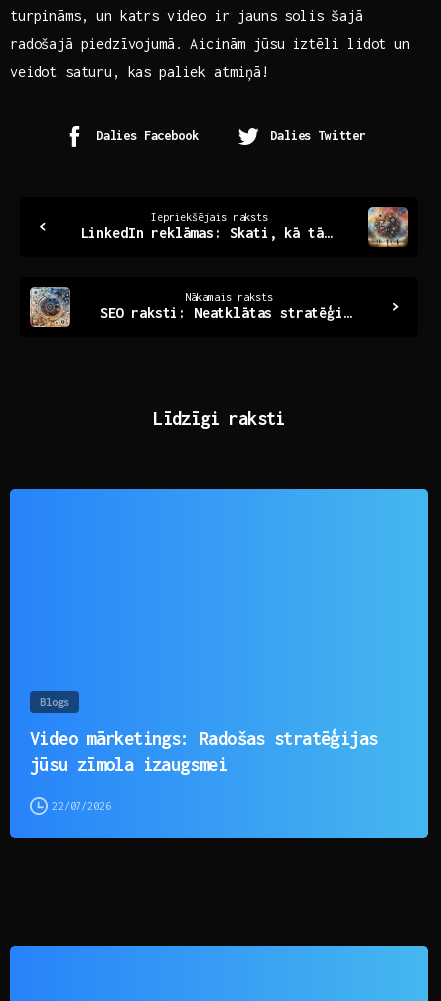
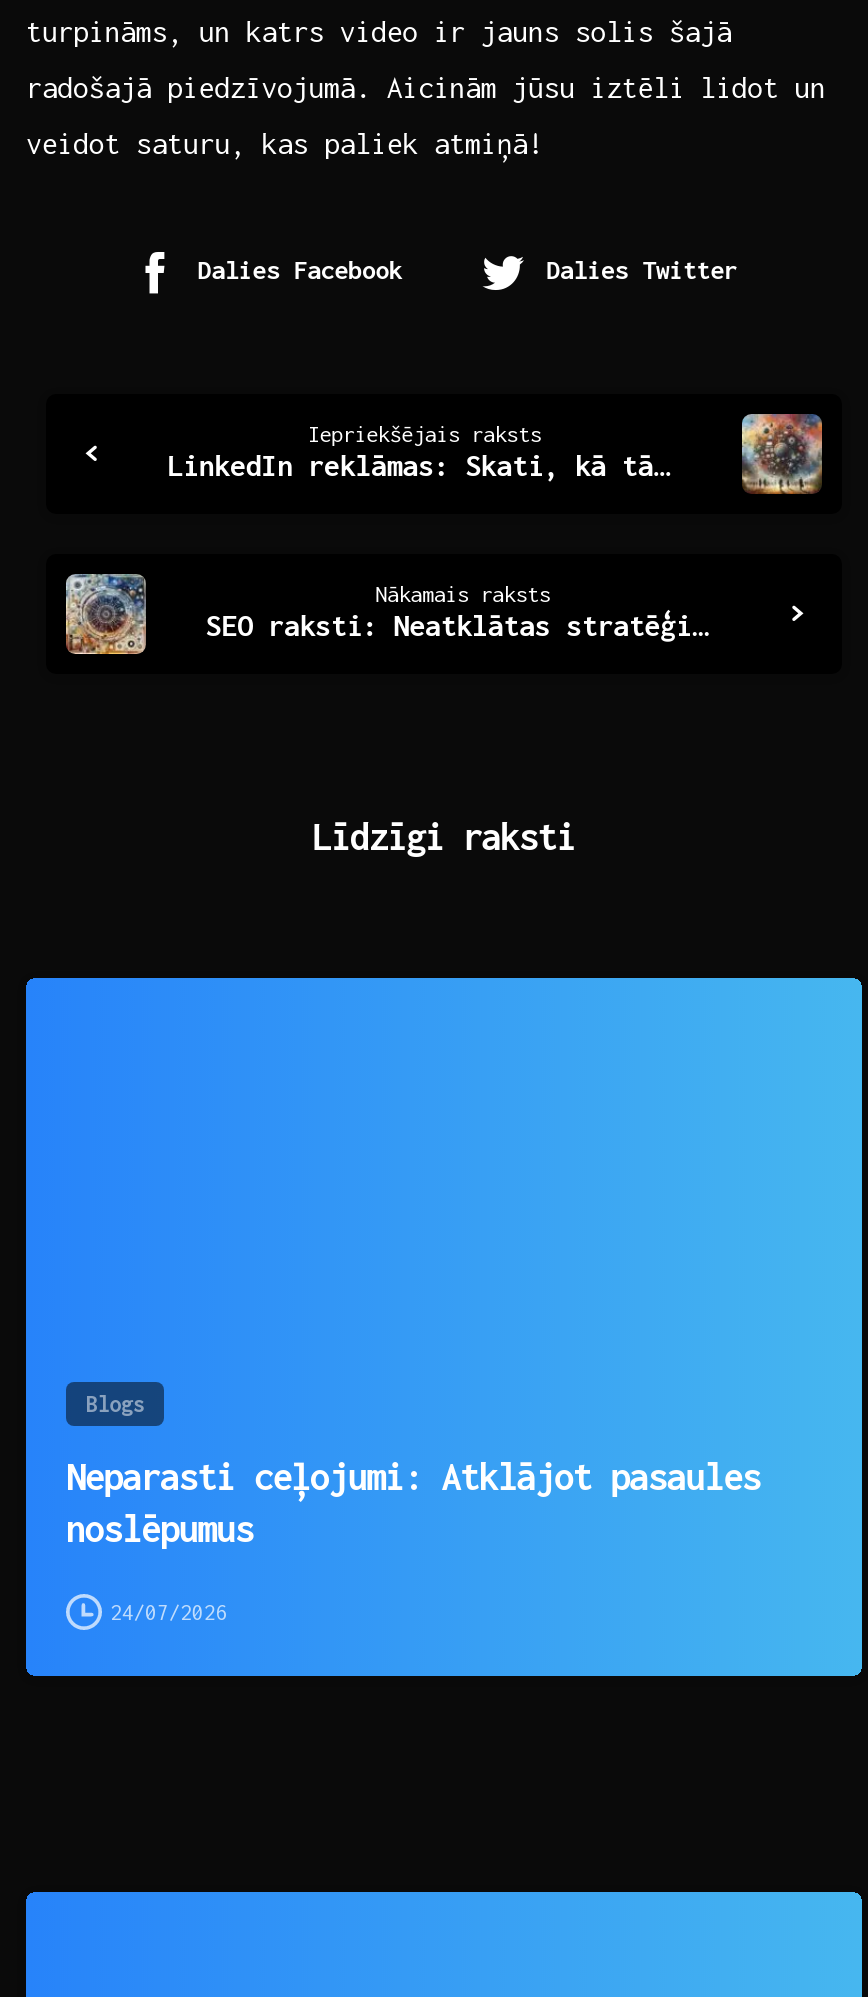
[30,727,377,775] Video mārketings: Radošas stratēģijas | jūsu zīmola izaugsmei -> [66,1455,761,1551] Neparasti ceļojumi: Atklājot pasaules | noslēpumus
[52,800,110,812] 22/07/2026 -> [110,1601,227,1625] 24/07/2026

